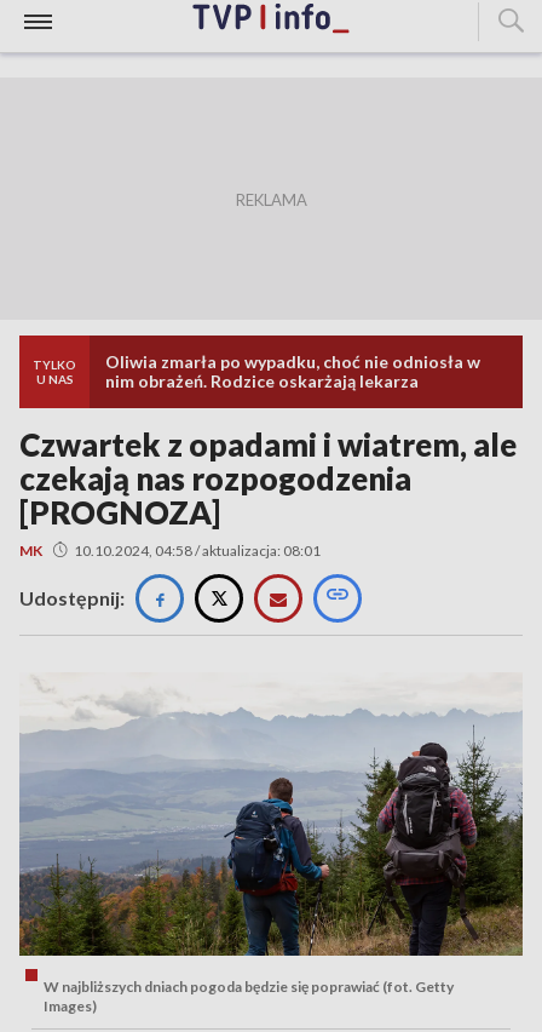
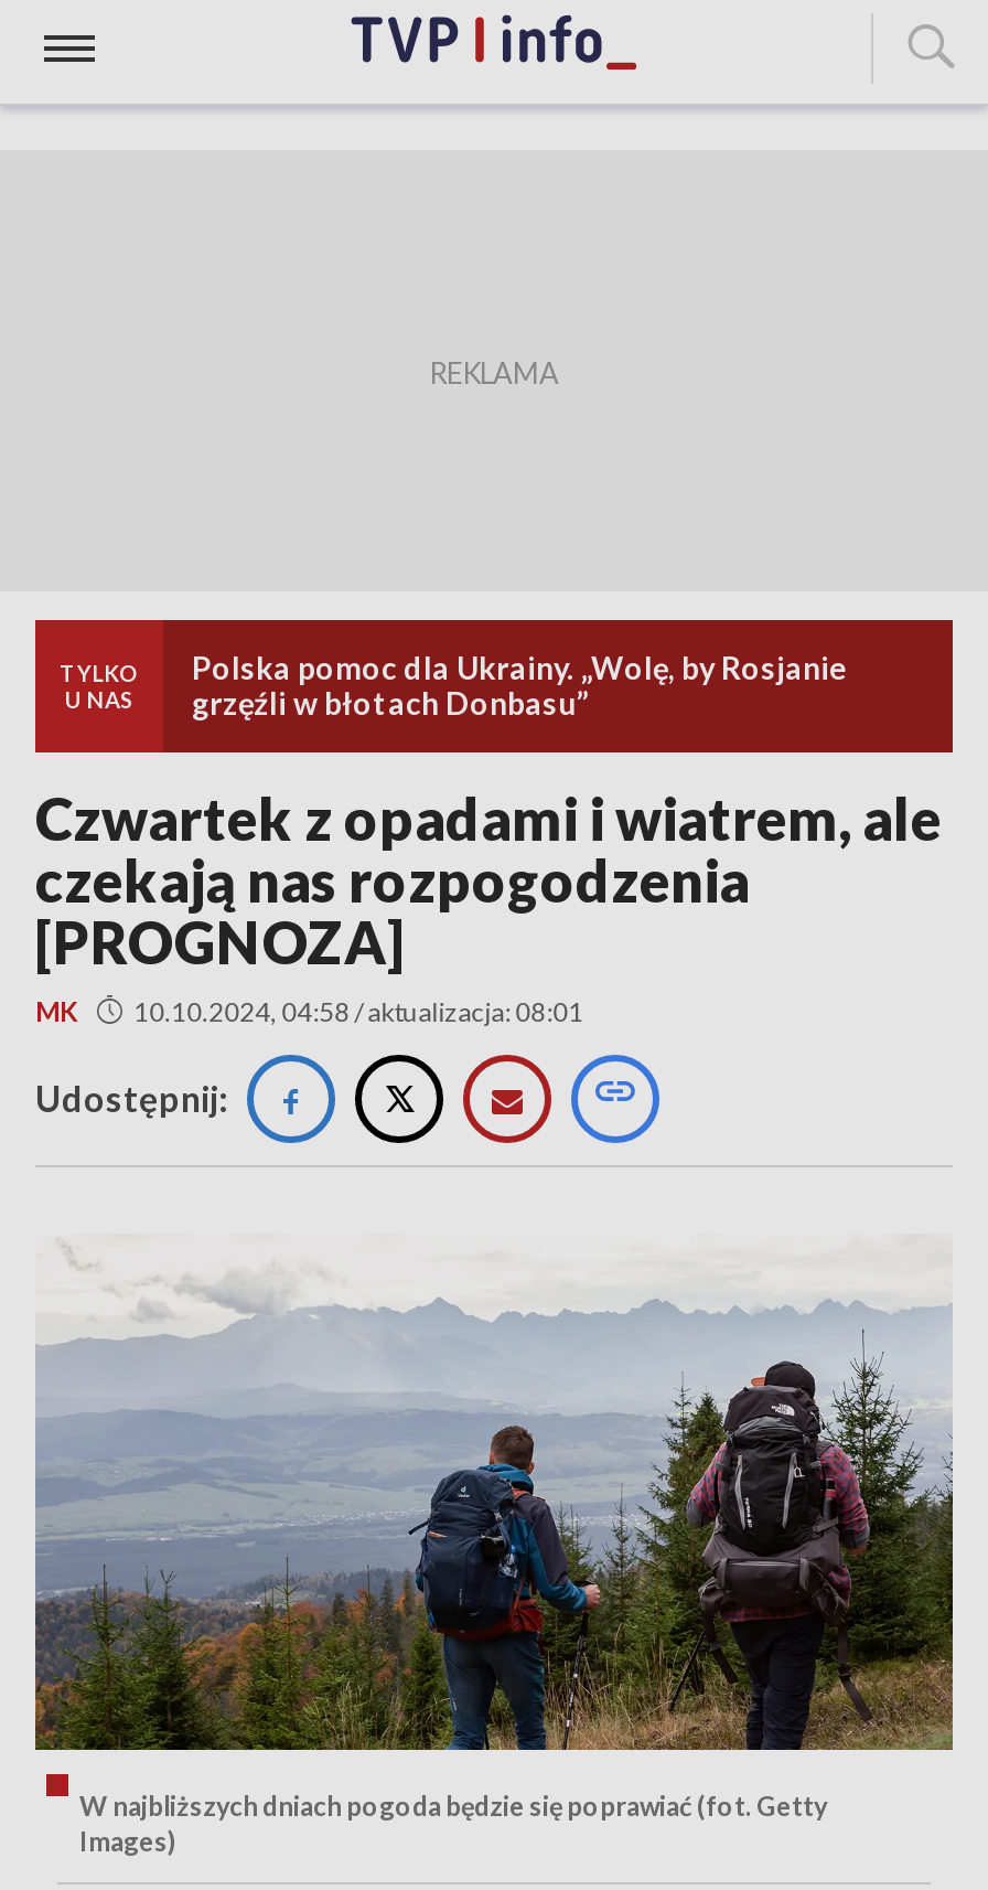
[105,351,480,391] Oliwia zmarła po wypadku, choć nie odniosła w | nim obrażeń. Rodzice oskarżają lekarza -> [192,649,847,722] Polska pomoc dla Ukrainy. „Wolę, by Rosjanie | grzęźli w błotach Donbasu”

